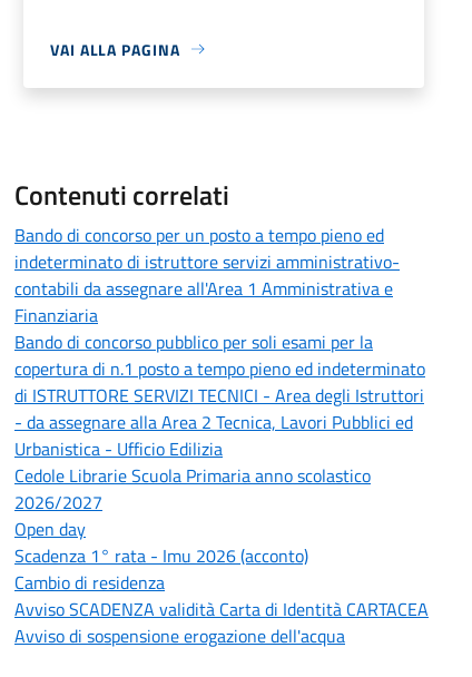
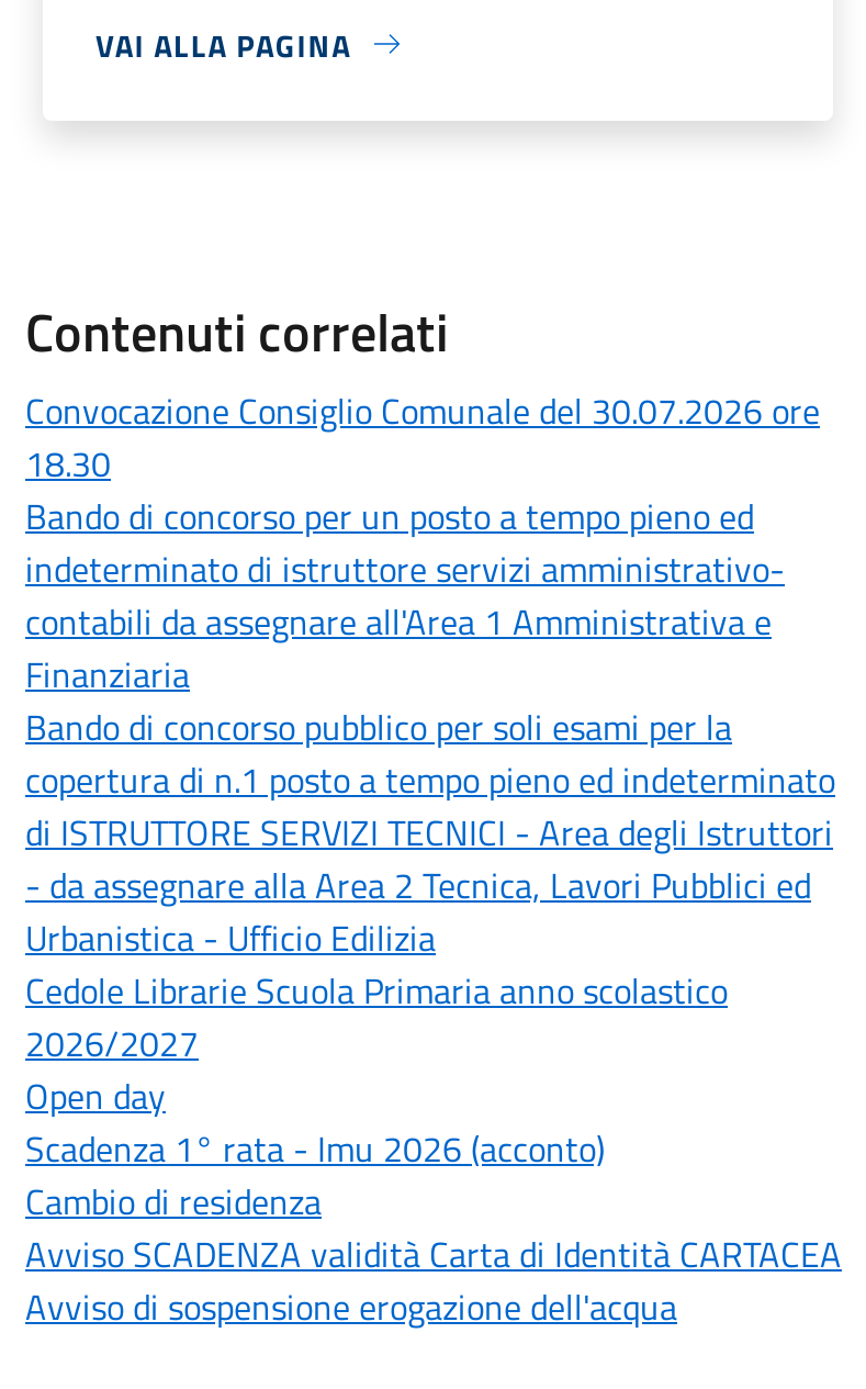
none -> [25,384,820,489] Convocazione Consiglio Comunale del 30.07.2026 ore | 18.30

